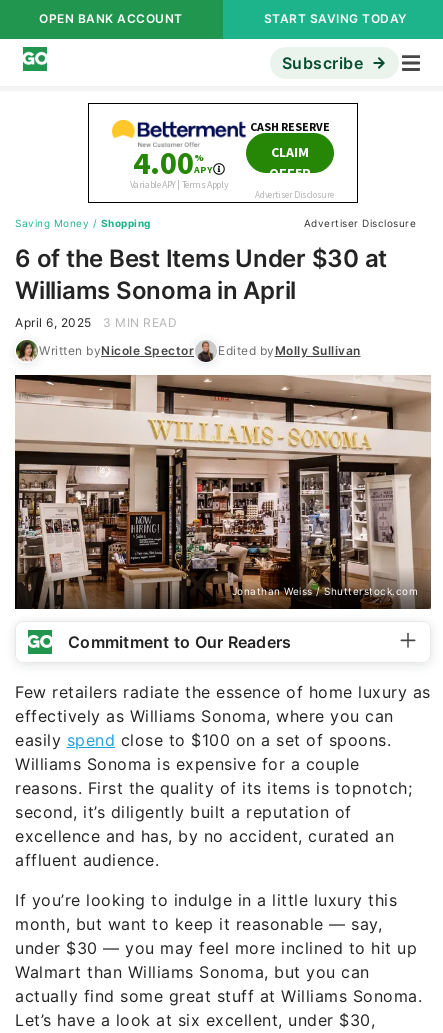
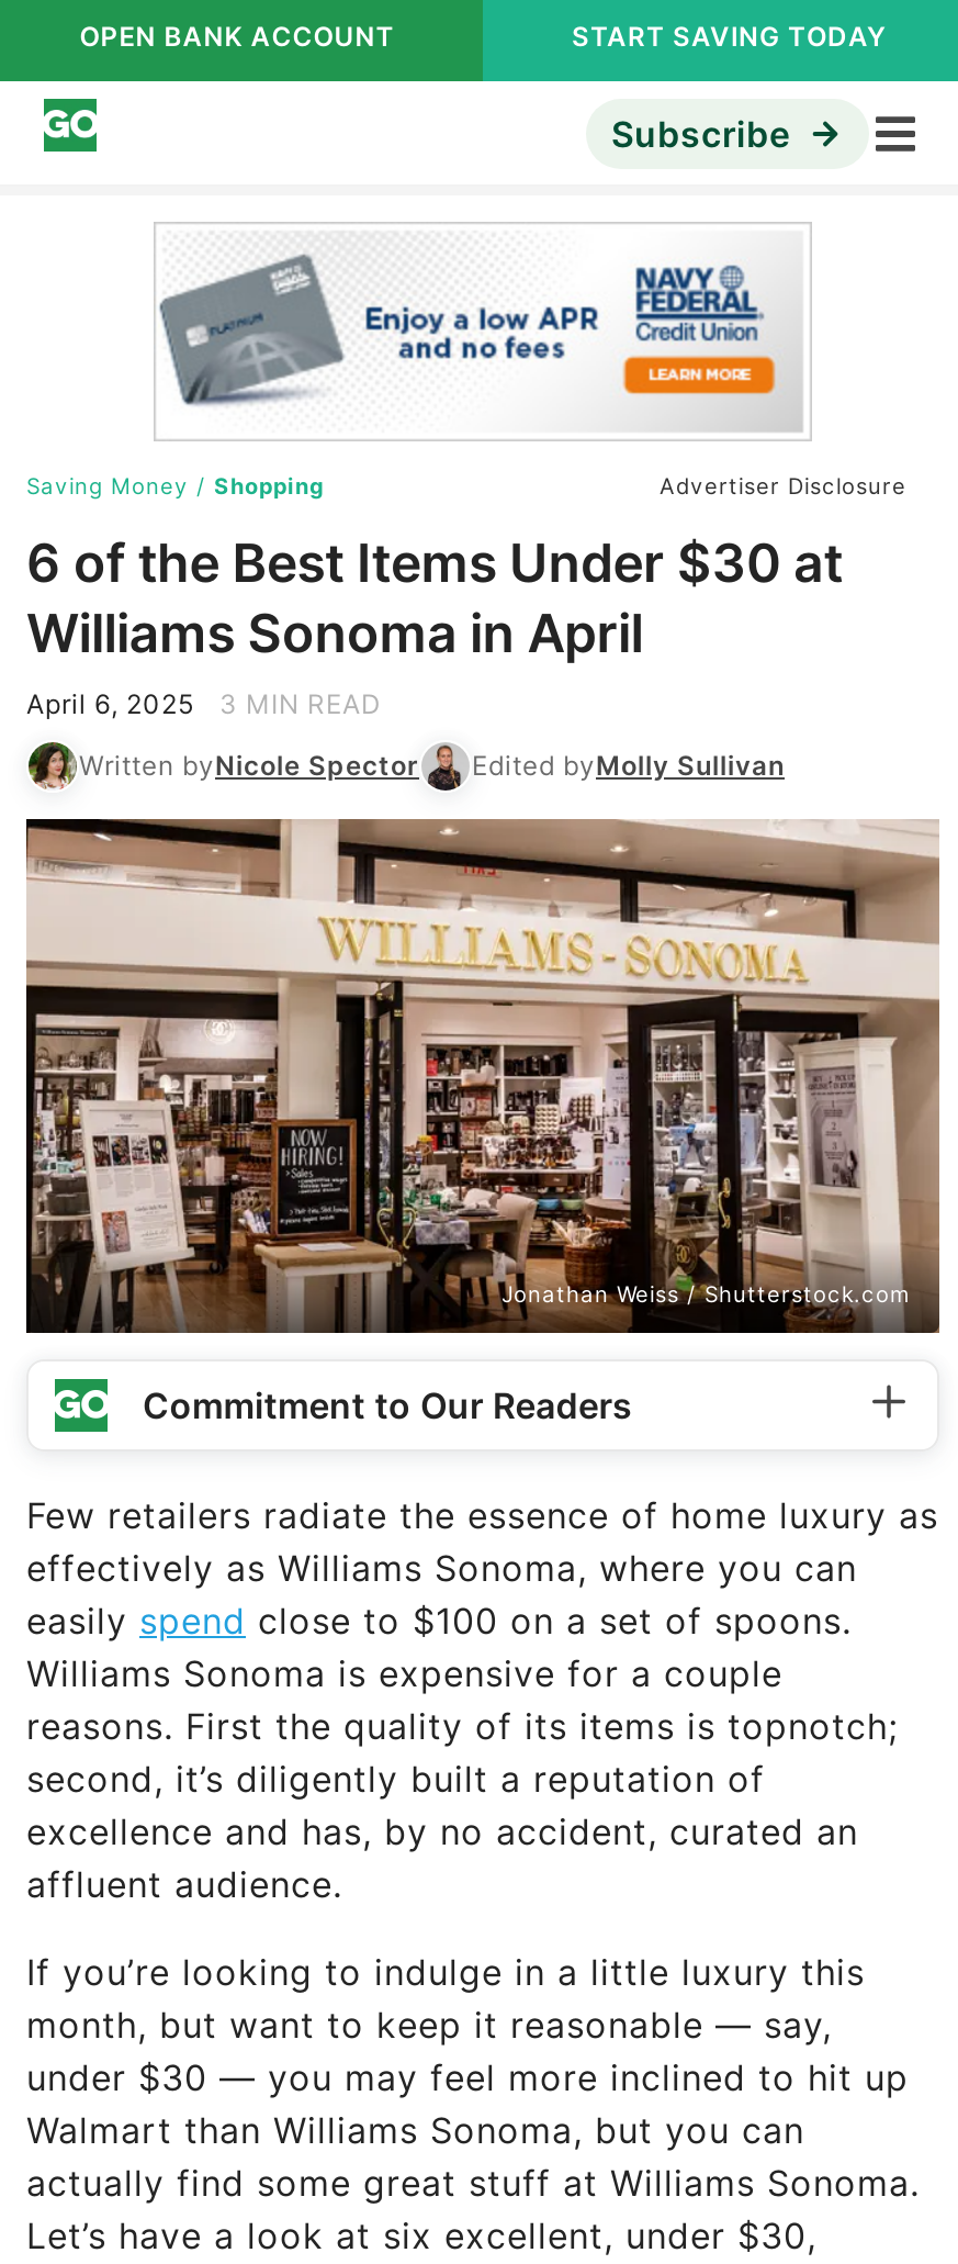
[76,102,368,204] [image] -> [156,222,803,441] [image]

